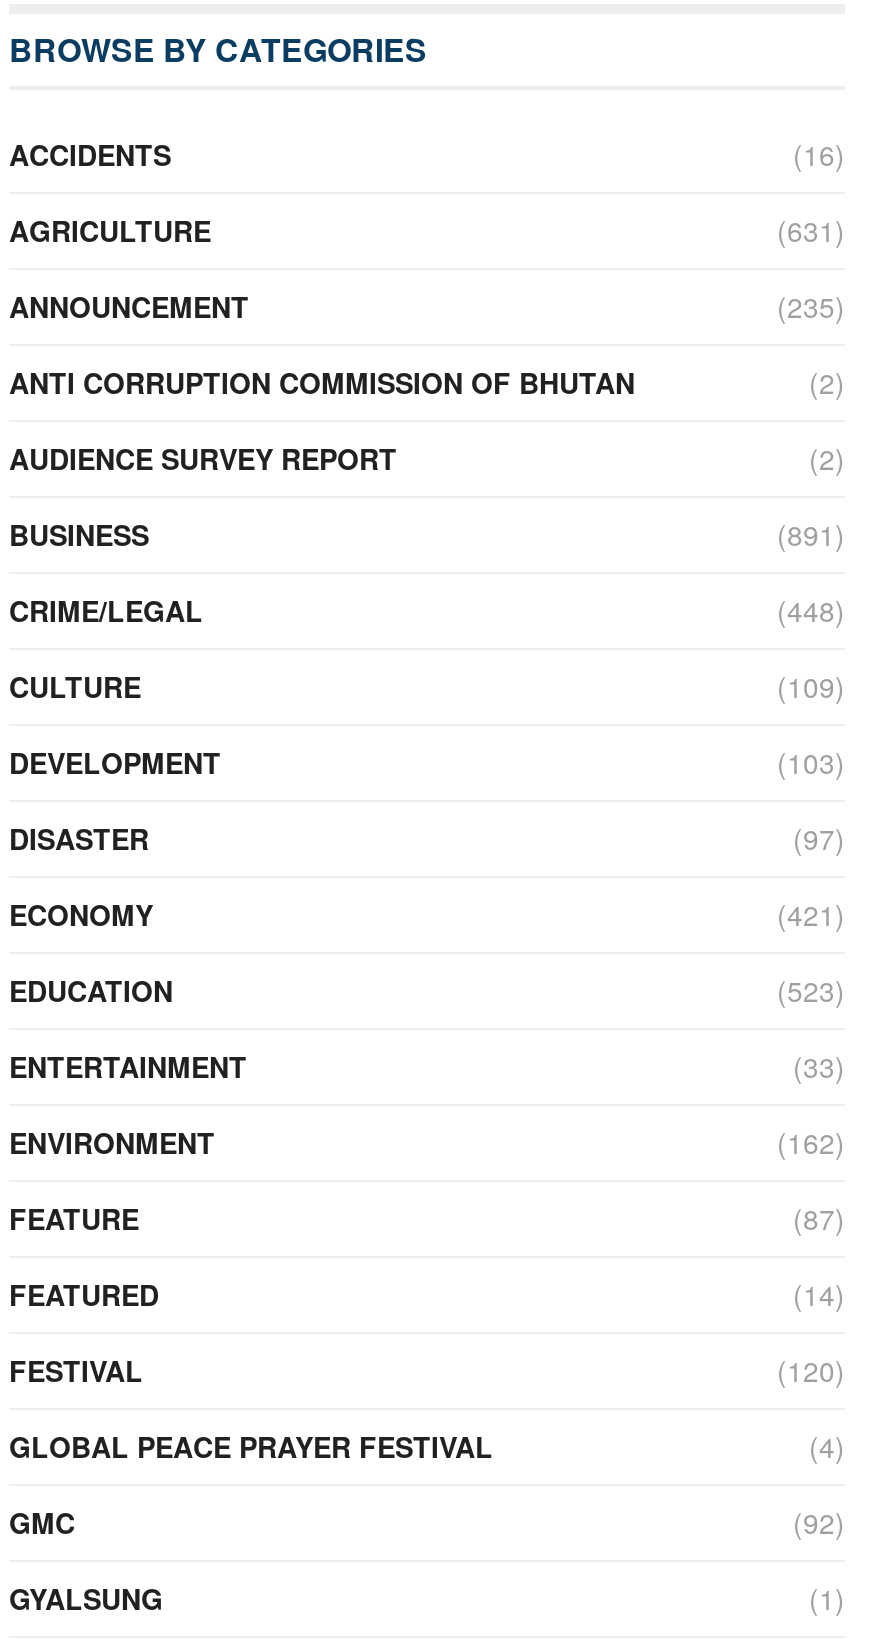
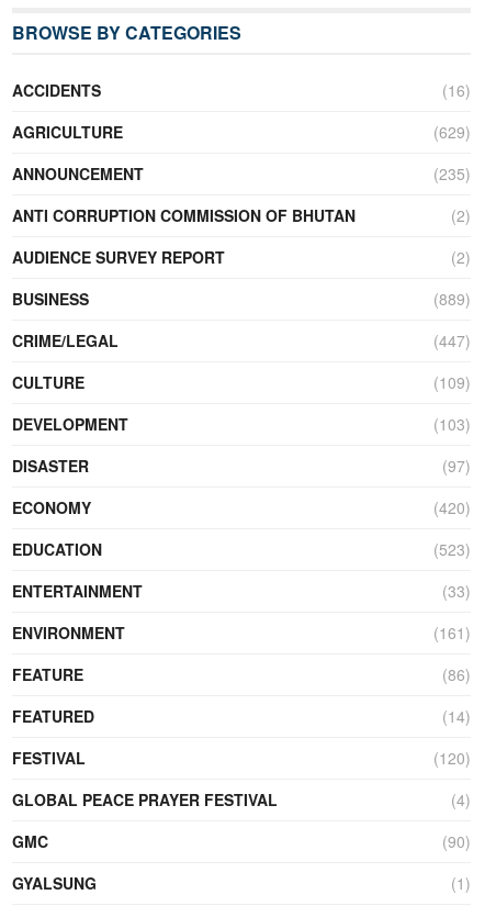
[777,210,845,250] (631) -> [433,121,471,143] (629)
[777,514,845,554] (891) -> [433,288,471,310] (889)
[777,590,845,630] (448) -> [433,330,471,352] (447)
[777,894,845,934] (421) -> [433,497,471,519] (420)
[777,1122,845,1162] (162) -> [433,622,471,644] (161)
[793,1198,845,1238] (87) -> [442,664,471,686] (86)
[793,1502,845,1542] (92) -> [442,831,471,853] (90)

